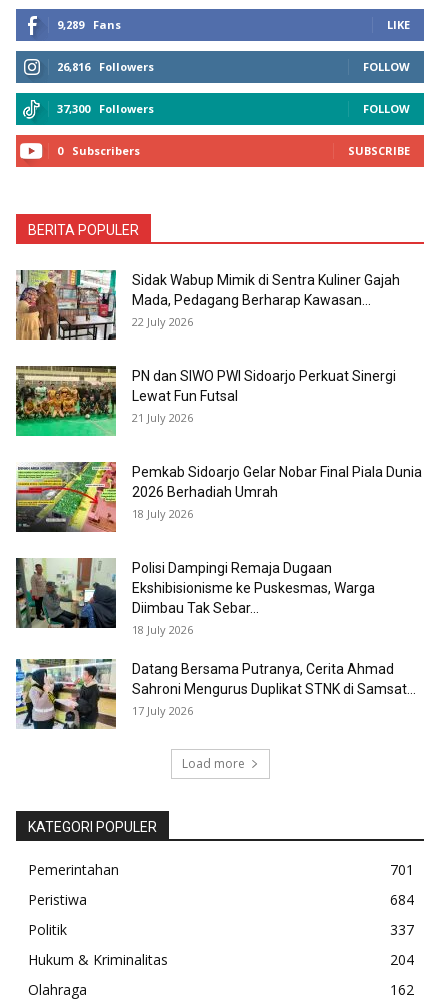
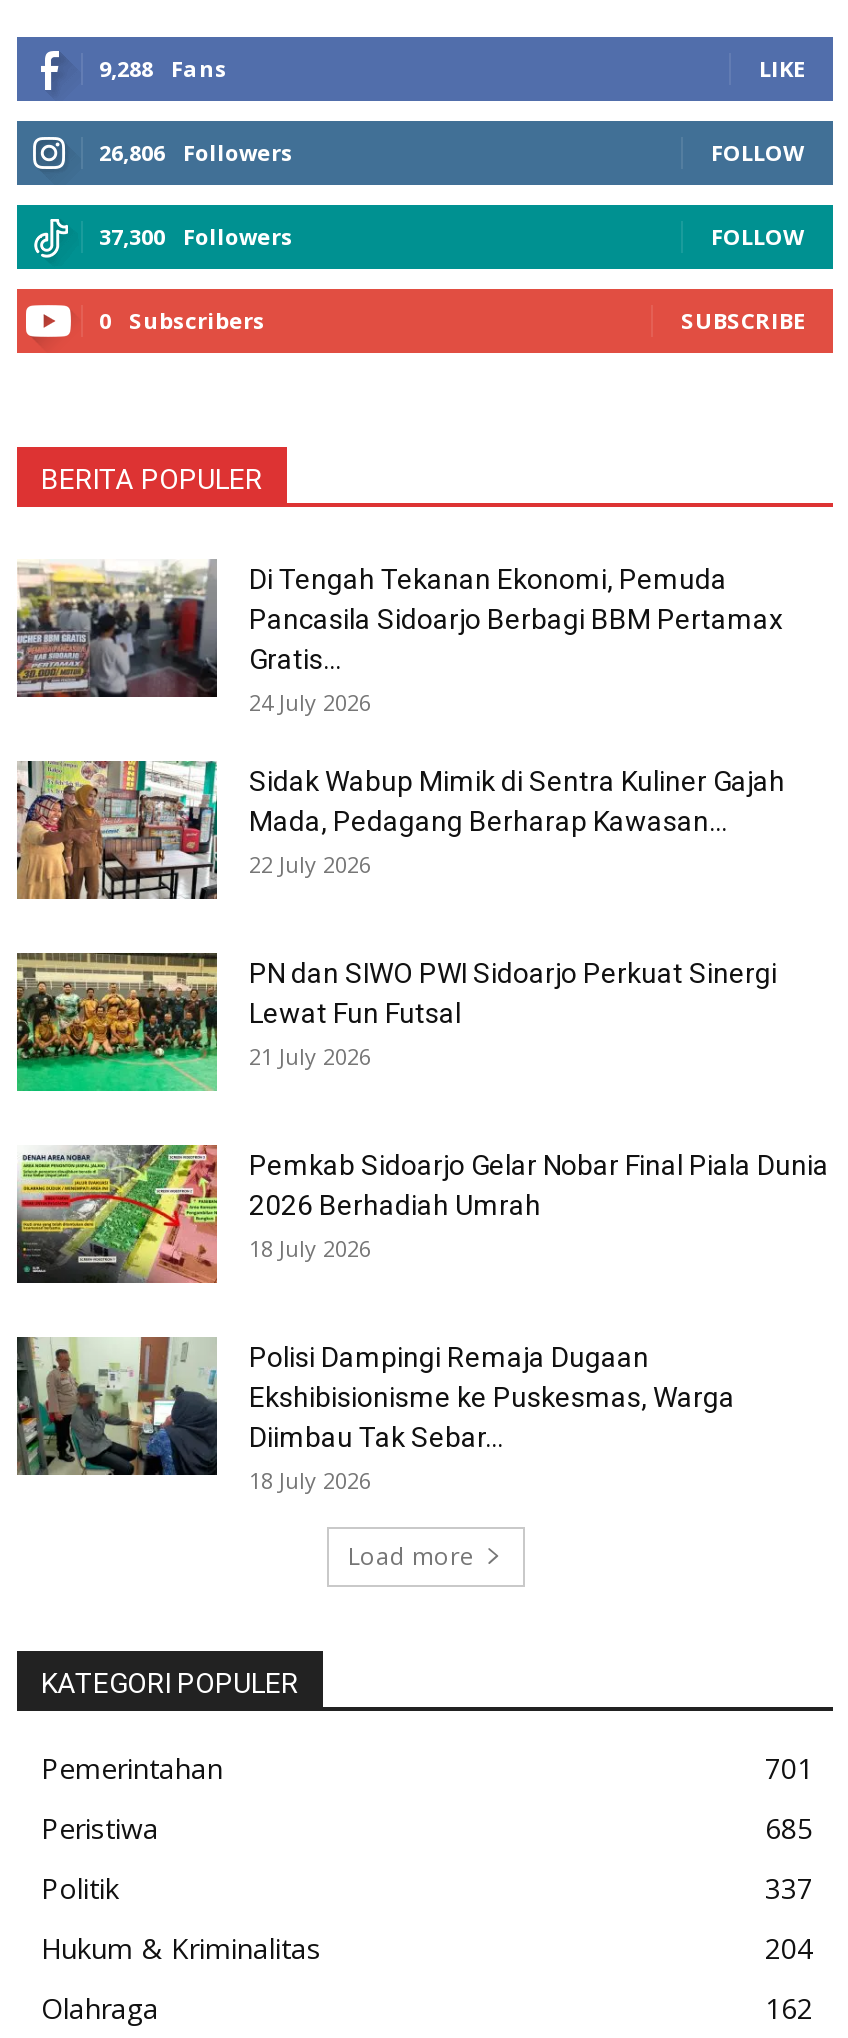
[57,17,121,32] 9,289 Fans -> [99,53,227,83] 9,288 Fans
[57,59,154,74] 26,816 Followers -> [99,137,293,167] 26,806 Followers
none -> [17,561,783,717] [image] | Di Tengah Tekanan Ekonomi, Pemuda | Pancasila Sidoarjo Berbagi BBM Pertamax | Gratis... | 24 July 2026
moved [14,268,422,637] -> [13,757,829,1495]: [image] | Sidak Wabup Mimik di Sentra Kuliner Gajah | Mada, Pedagang Berharap Kawasan... | ... | Diimbau Tak Sebar... | 18 July 2026
[15,658,416,730] [image] | Datang Bersama Putranya, Cerita Ahmad | Sahroni Mengurus Duplikat STNK di Samsat... | 17 July 2026 -> none
[390,890,414,909] 684 -> [765,1809,813,1847] 685

